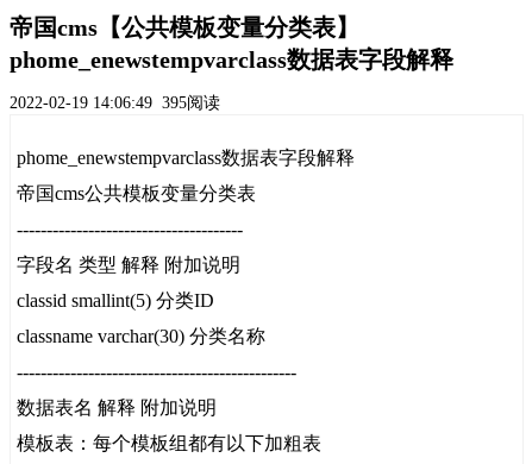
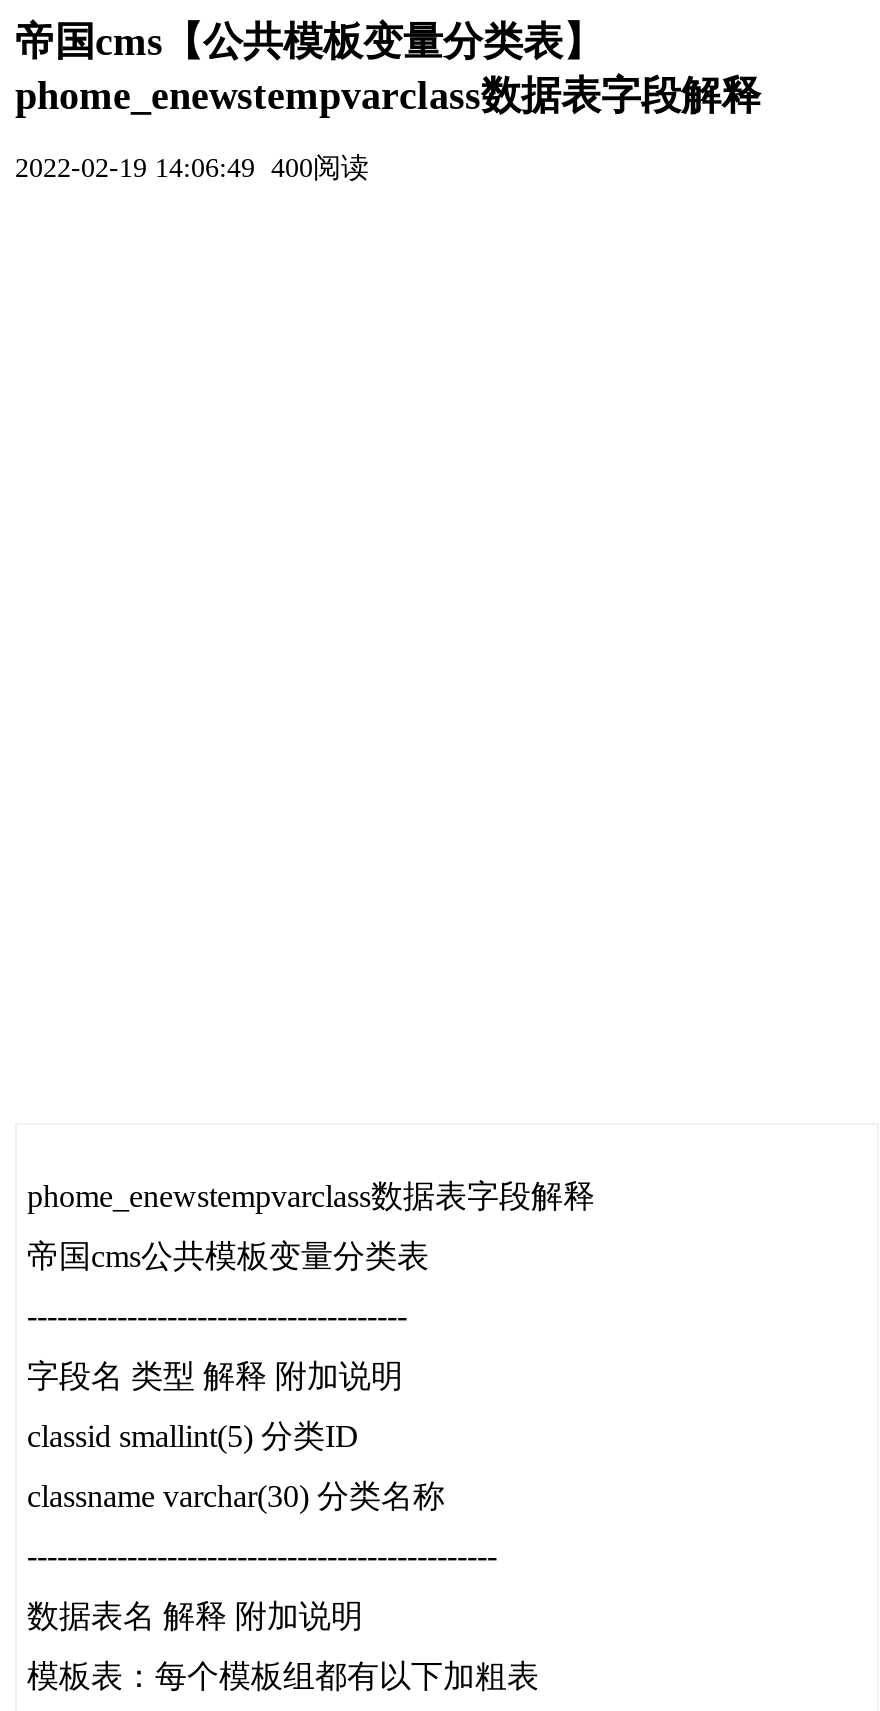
[10,94,220,112] 2022-02-19 14:06:49 395阅读 -> [15,153,369,183] 2022-02-19 14:06:49 400阅读

